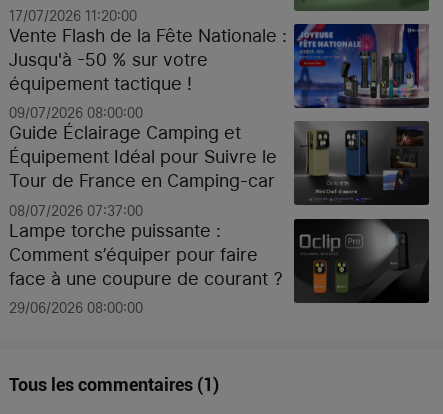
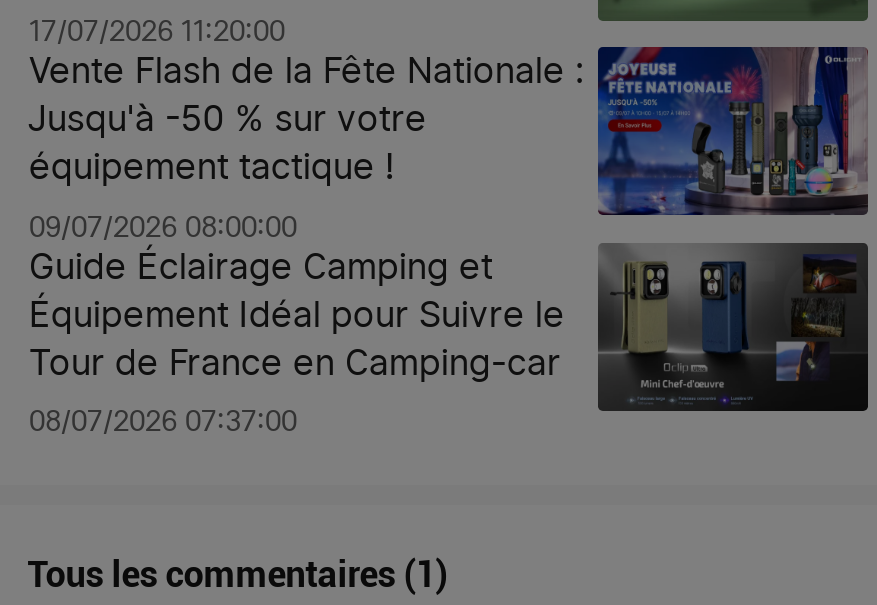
[9,218,423,316] [image] | Lampe torche puissante : | Comment s’équiper pour faire | face à une coupure de courant ? | 29/06/2026 08:00:00 -> none

